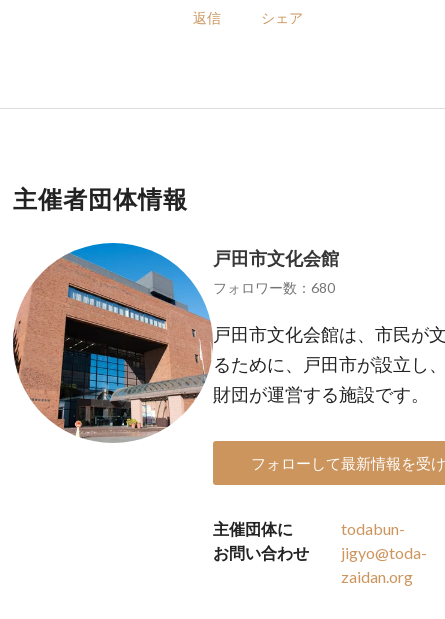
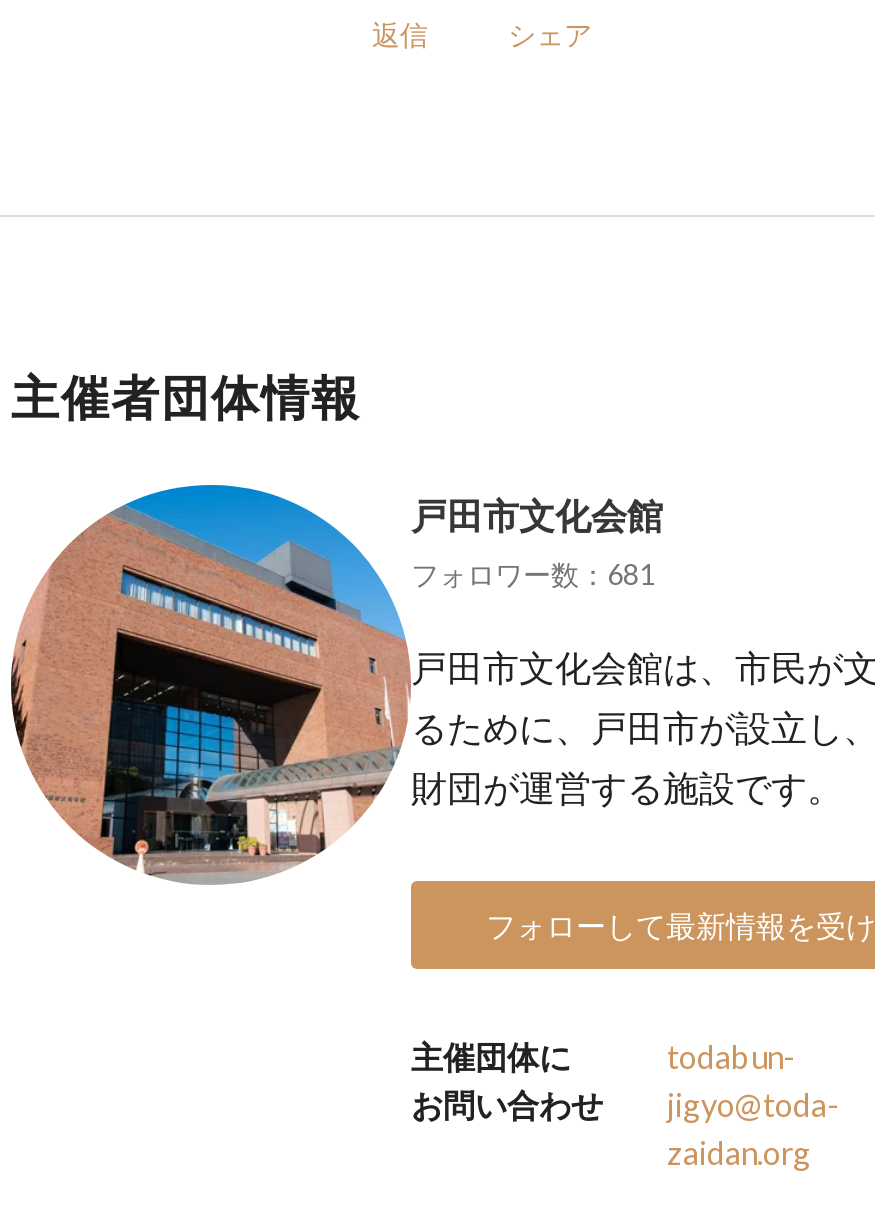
[213,279,335,296] フォロワー数：680 -> [411,557,655,591] フォロワー数：681

